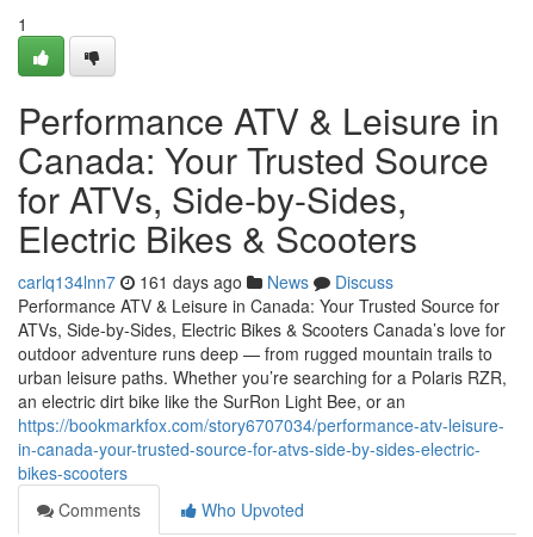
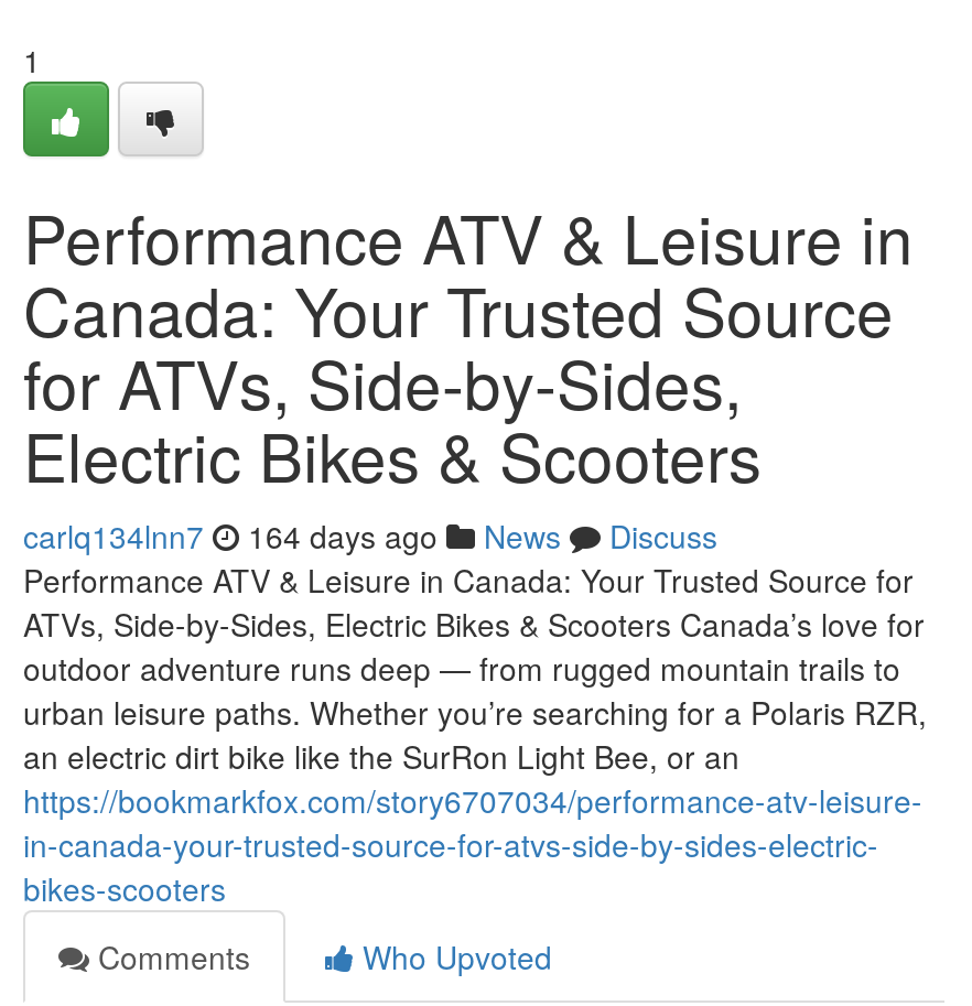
[18,270,393,294] carlq134lnn7 161 days ago News Discuss -> [23,513,717,558] carlq134lnn7 164 days ago News Discuss

